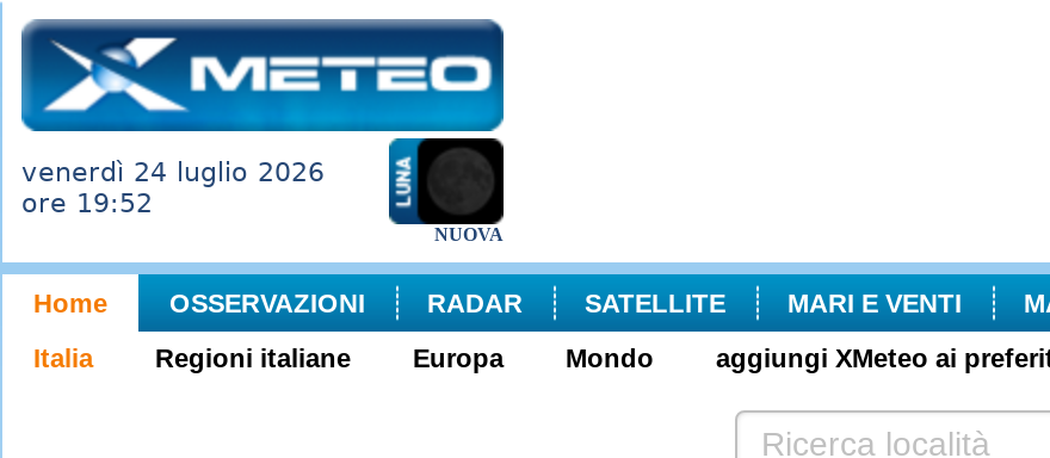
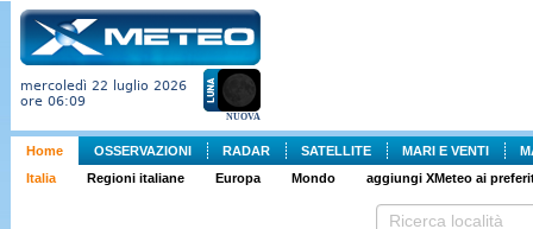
[21,157,325,188] venerdì 24 luglio 2026 -> [20,78,187,94] mercoledì 22 luglio 2026
[21,188,153,219] ore 19:52 -> [20,94,86,109] ore 06:09

